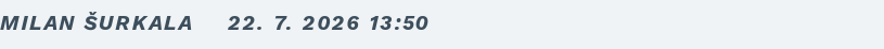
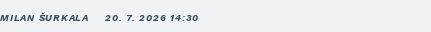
[0,11,430,34] MILAN ŠURKALA 22. 7. 2026 13:50 -> [0,12,199,23] MILAN ŠURKALA 20. 7. 2026 14:30

